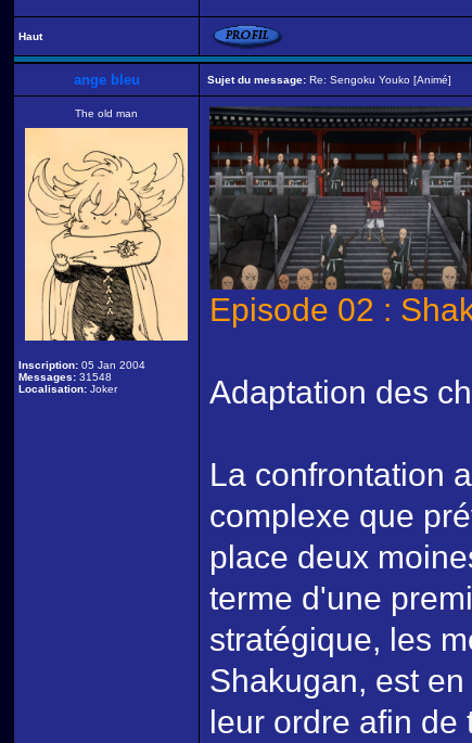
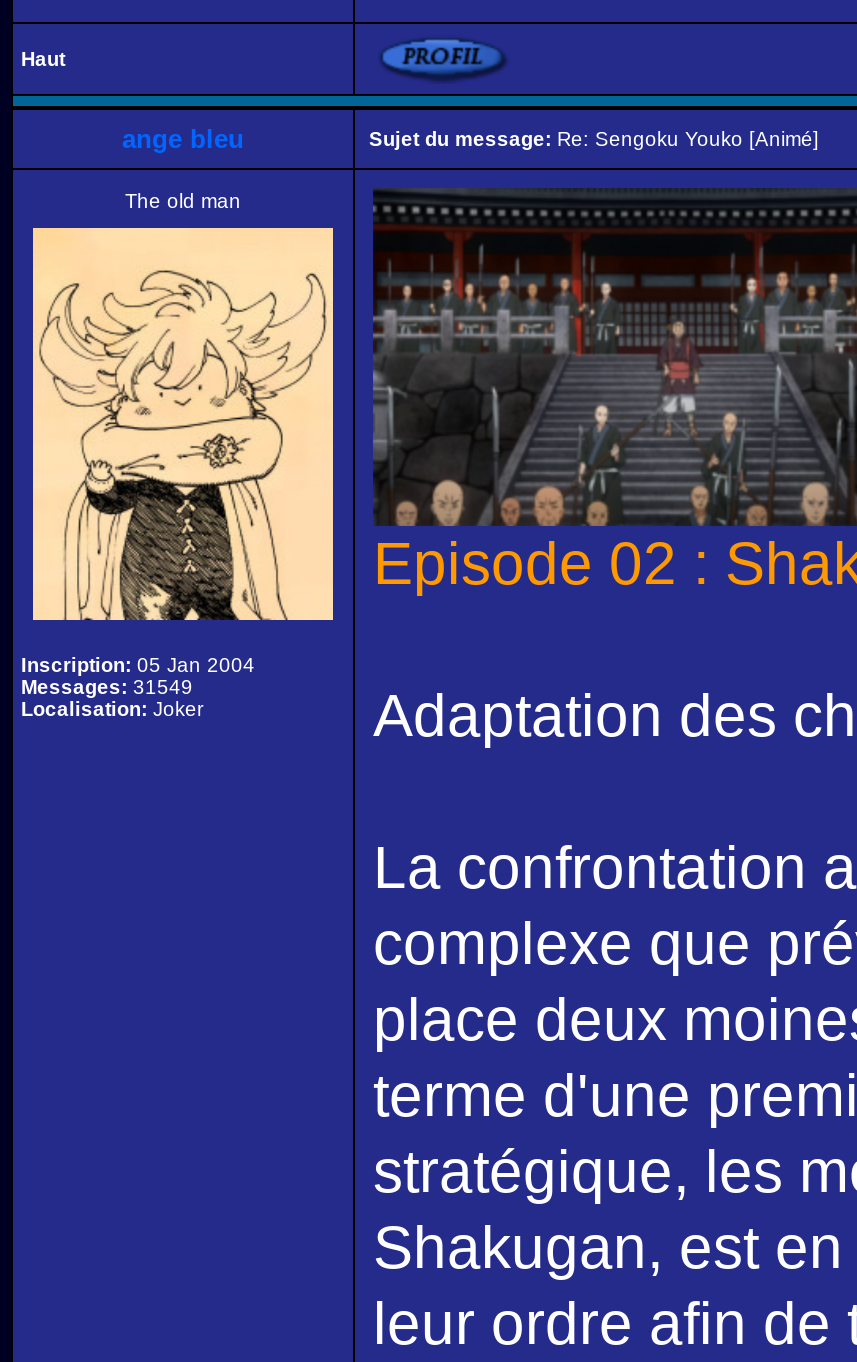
[18,371,112,383] Messages: 31548 -> [21,676,193,698] Messages: 31549

